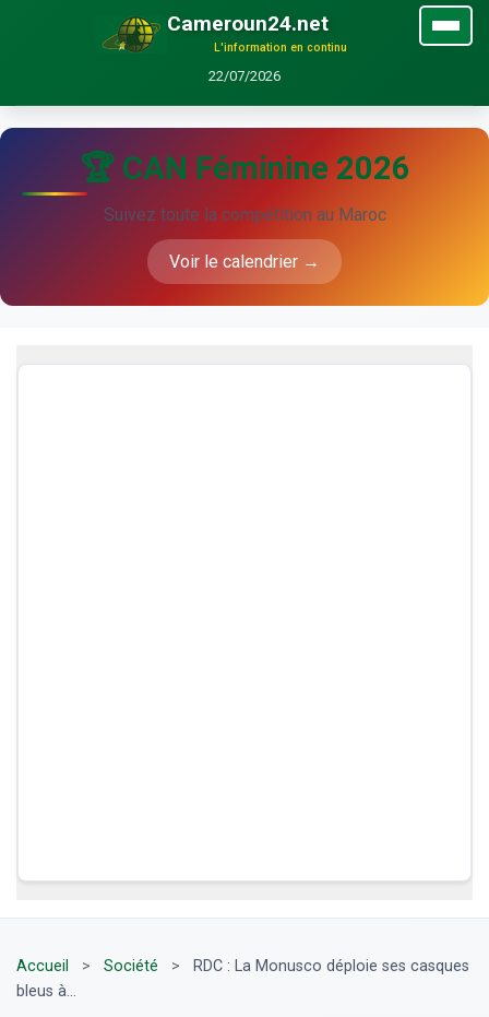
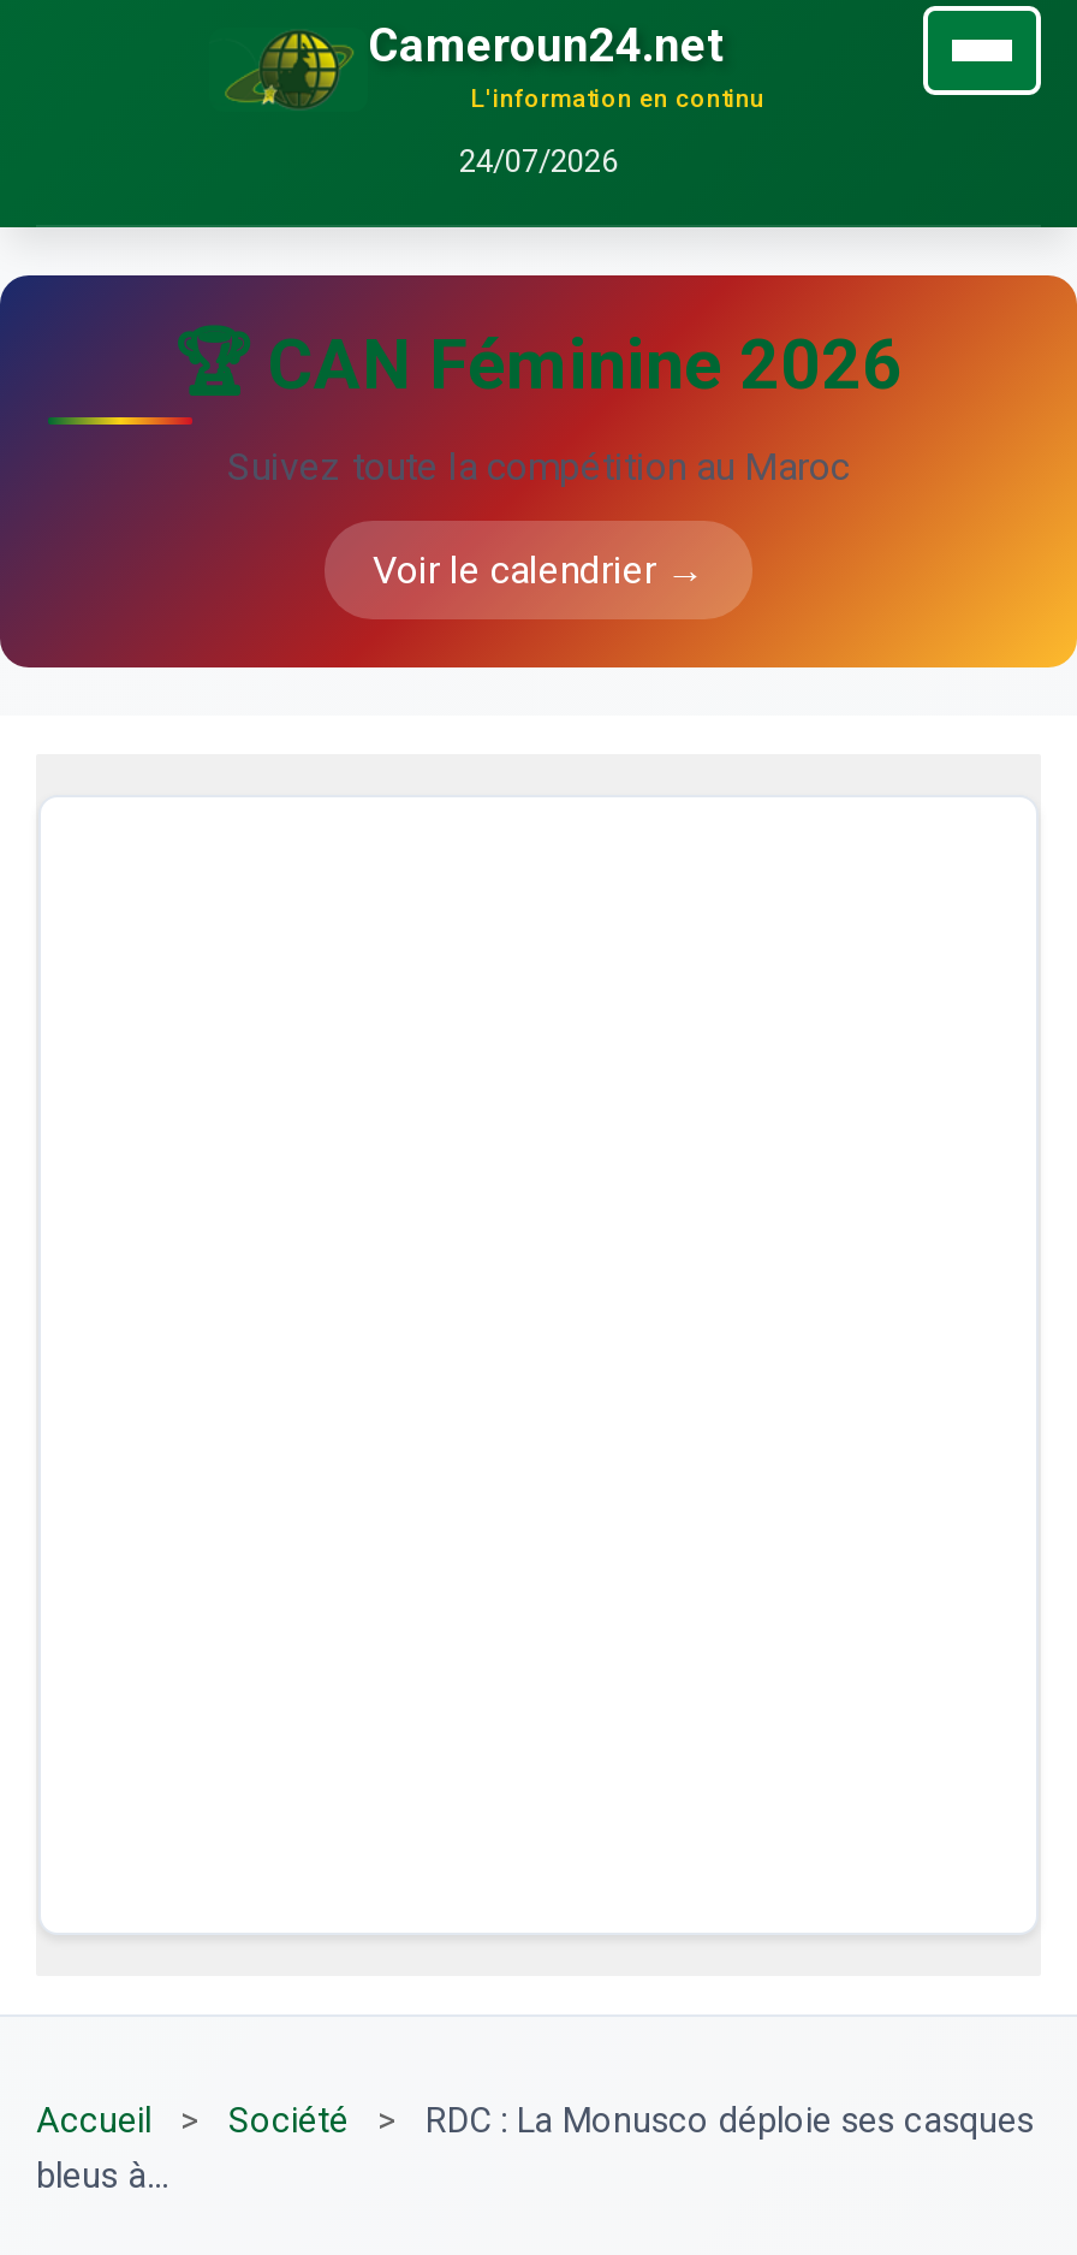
[208,68,281,84] 22/07/2026 -> [459,144,618,180] 24/07/2026

